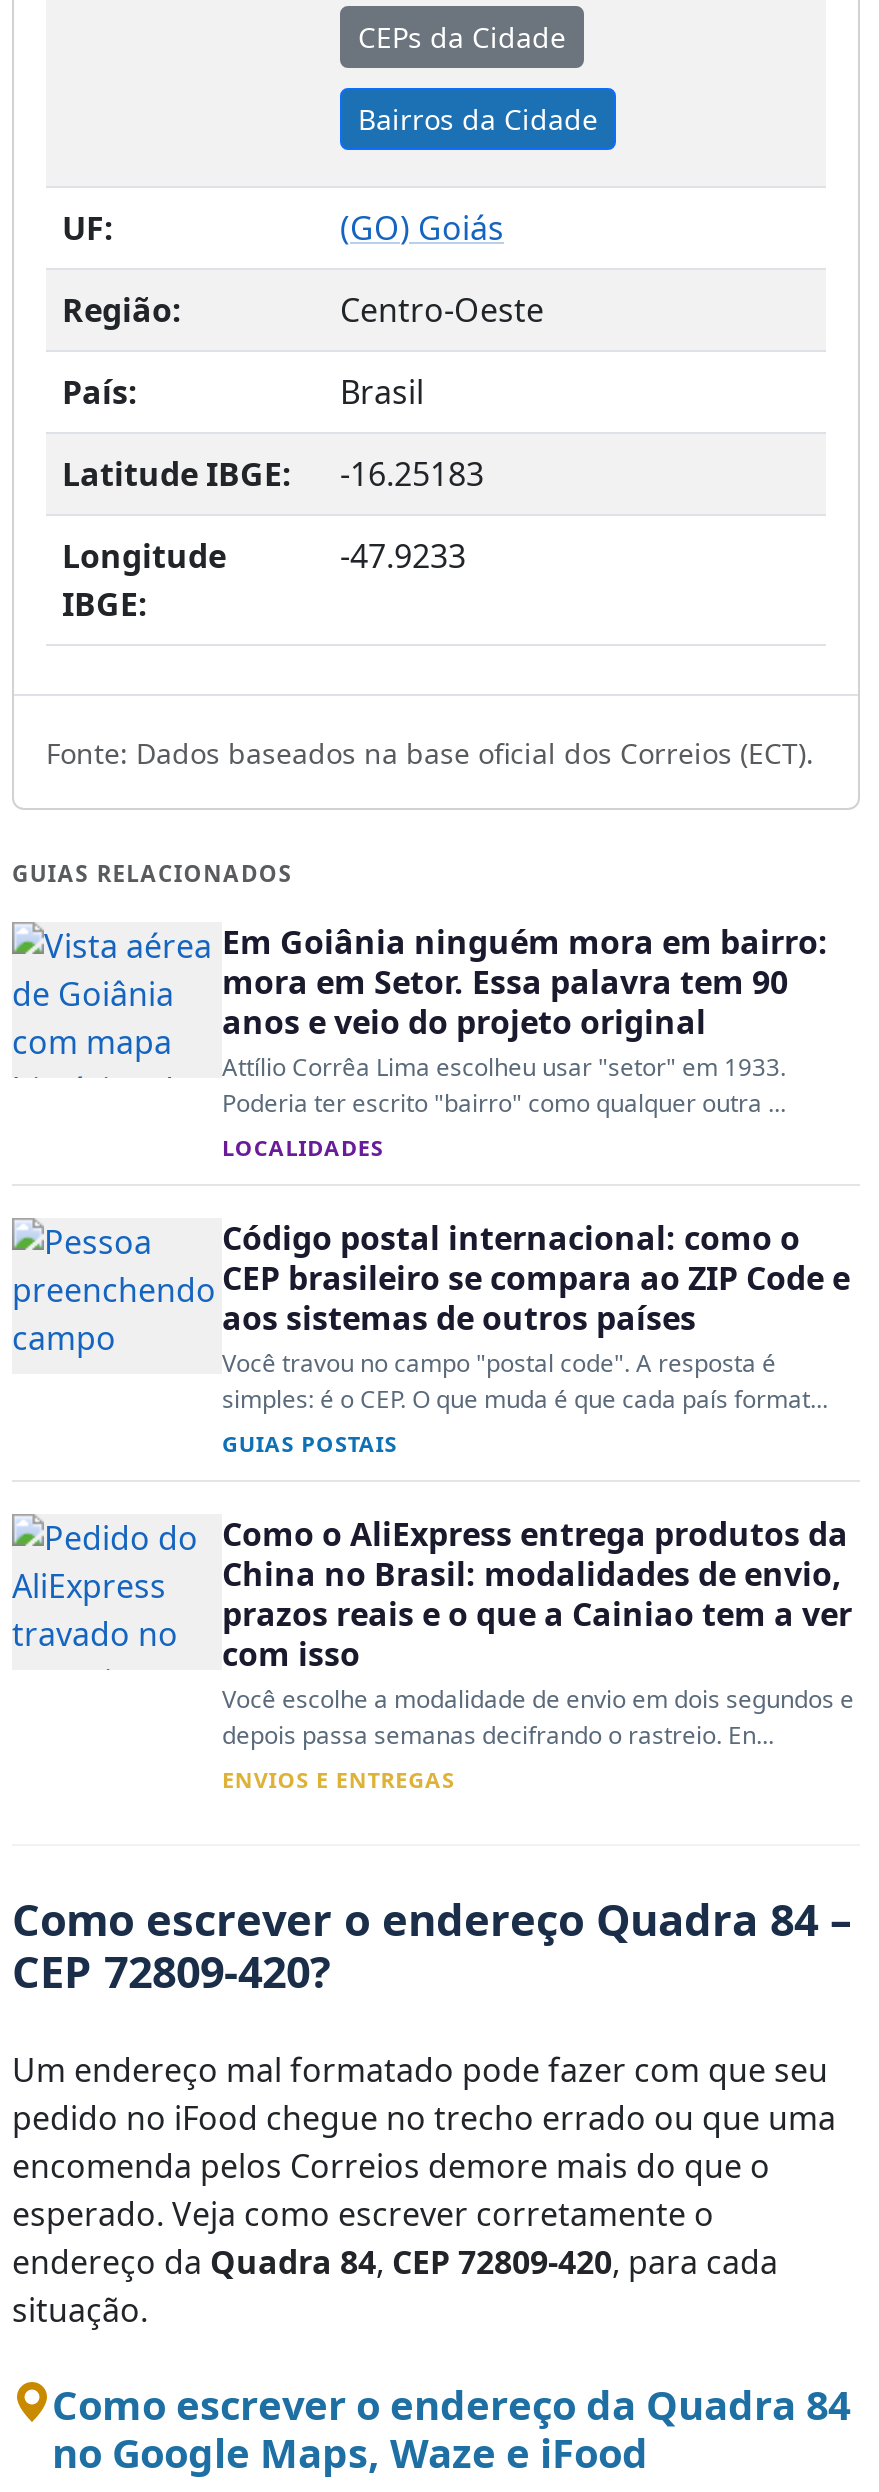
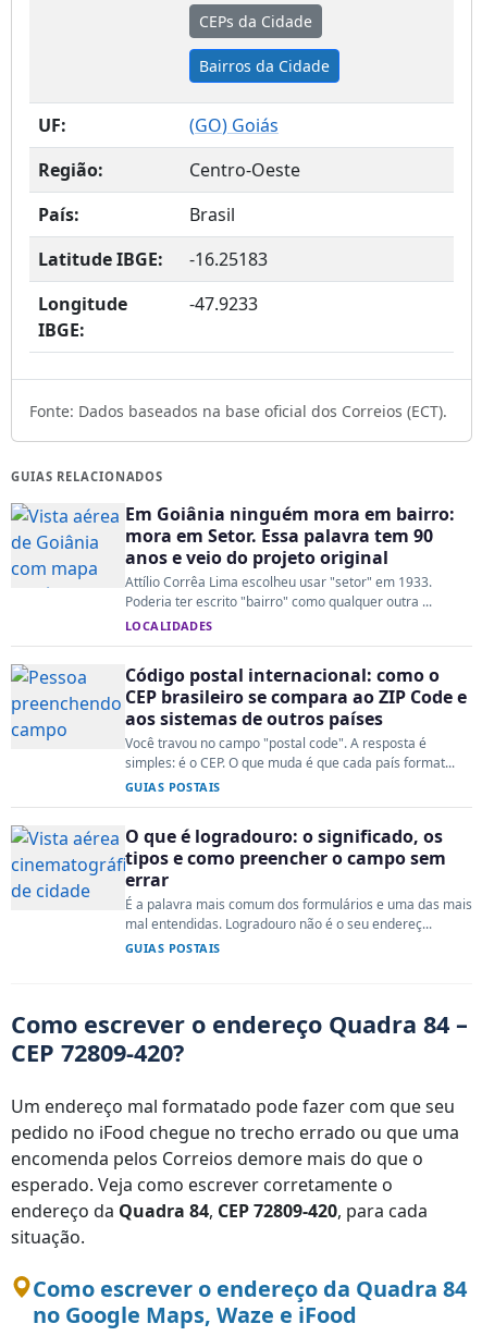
[222,1511,854,1793] Como o AliExpress entrega produtos da | China no Brasil: modalidades de envio, | prazos reais e o que a Cainiao tem a ver | com isso | Você escolhe a modalidade de envio em dois segundos e | depois passa semanas decifrando o rastreio. En... | ENVIOS E ENTREGAS -> [125,824,472,956] O que é logradouro: o significado, os | tipos e como preencher o campo sem | errar | É a palavra mais comum dos formulários e uma das mais | mal entendidas. Logradouro não é o seu endereç... | GUIAS POSTAIS

